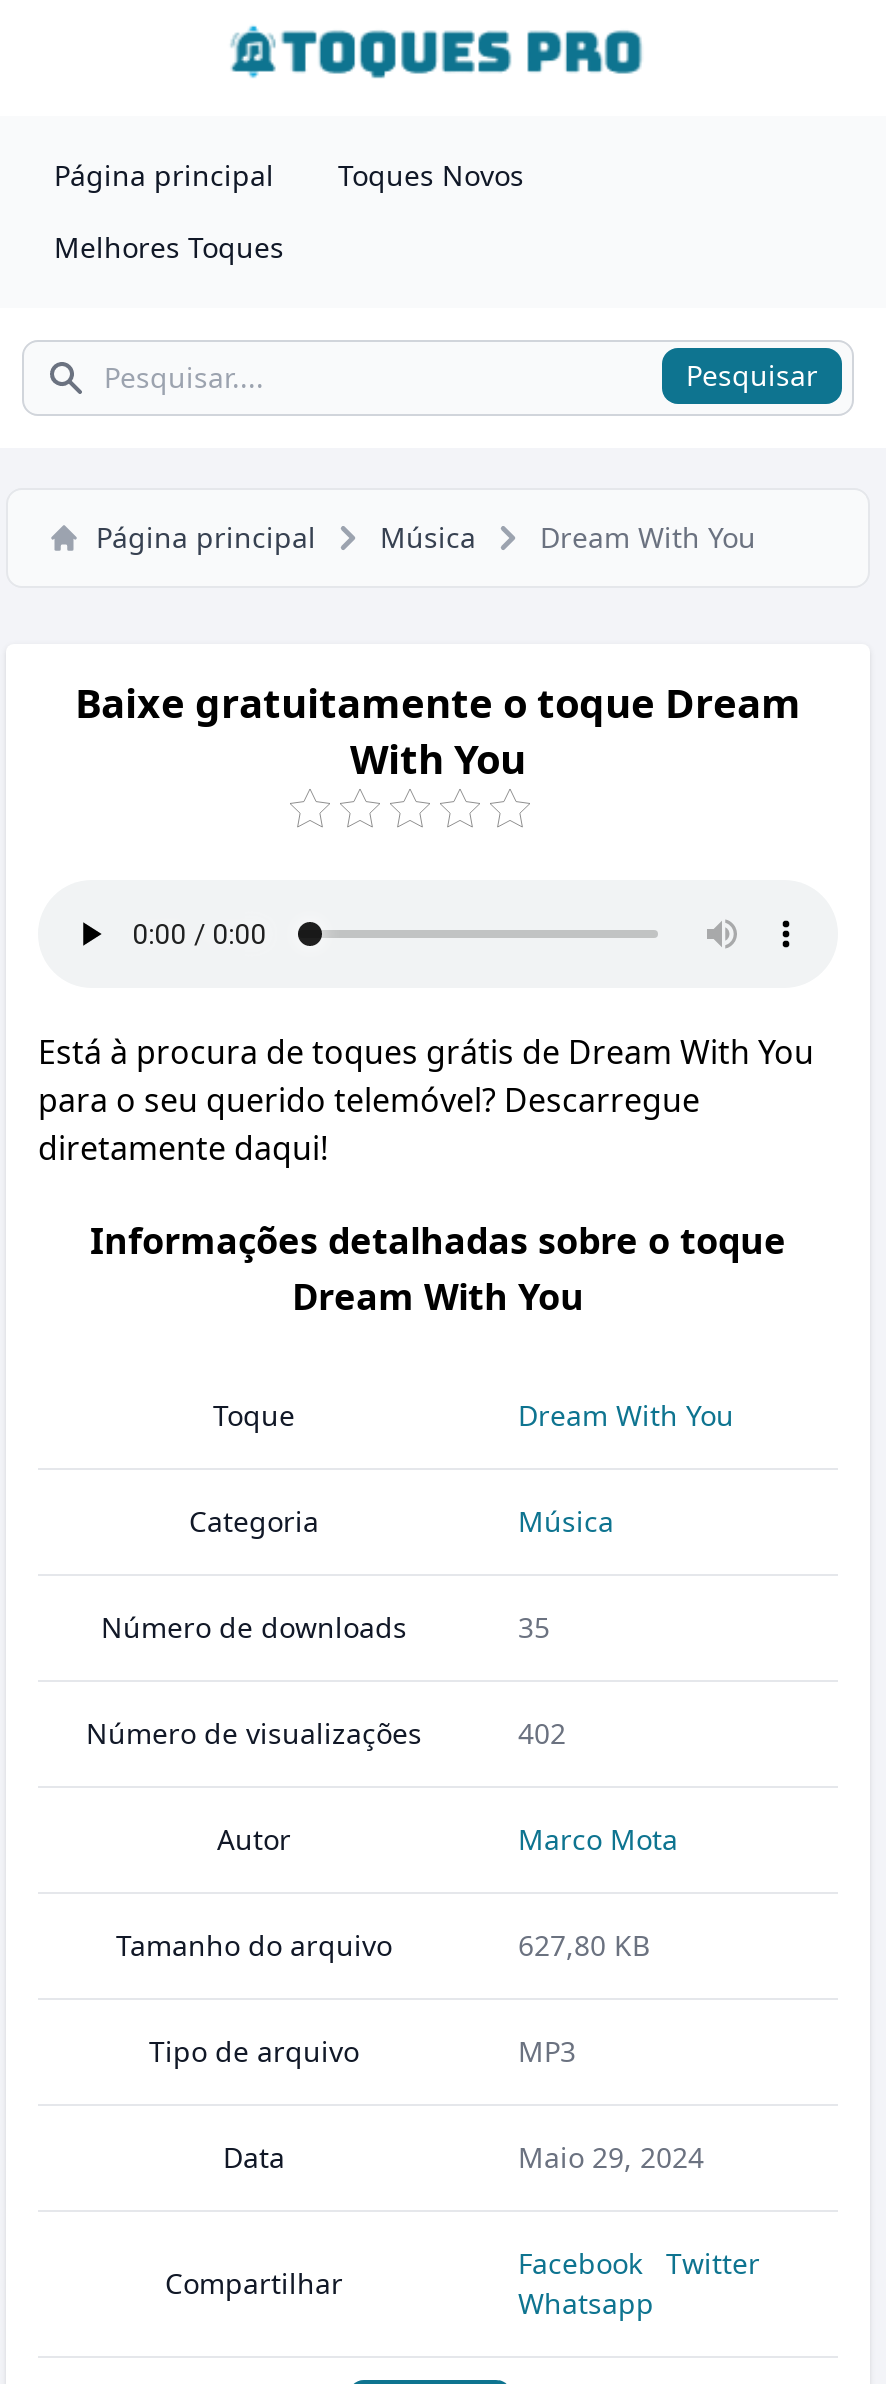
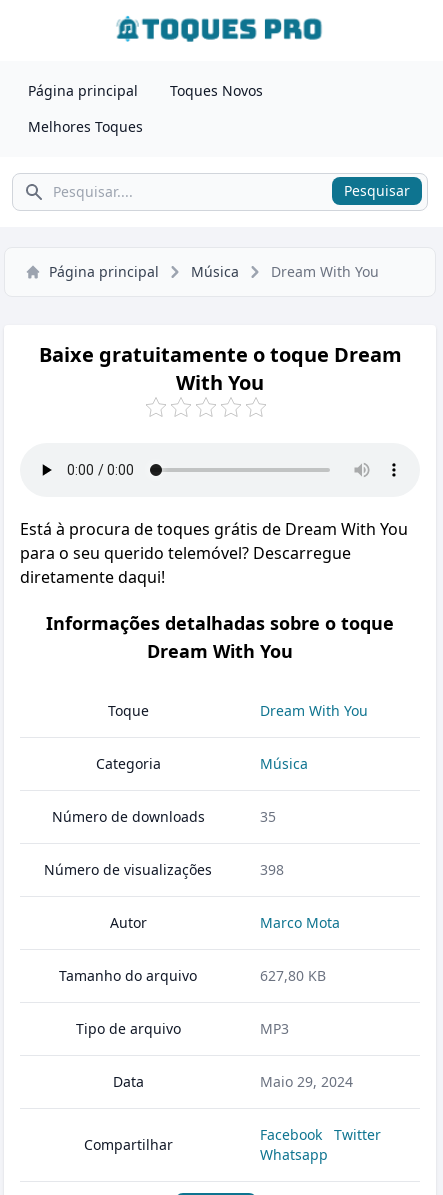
[518,1714,566,1752] 402 -> [260,860,284,879] 398

